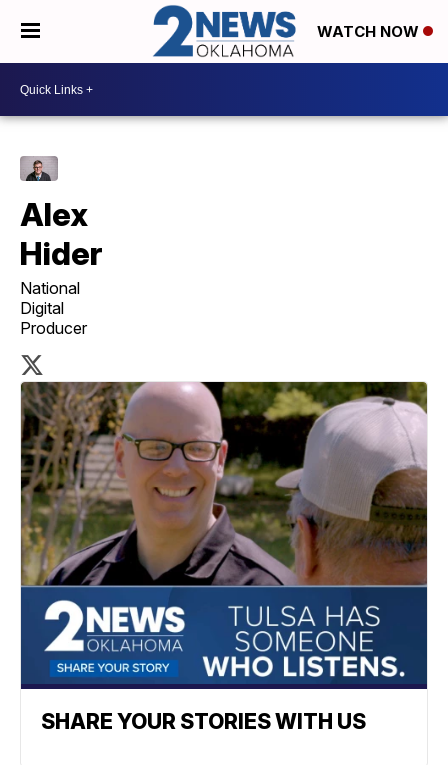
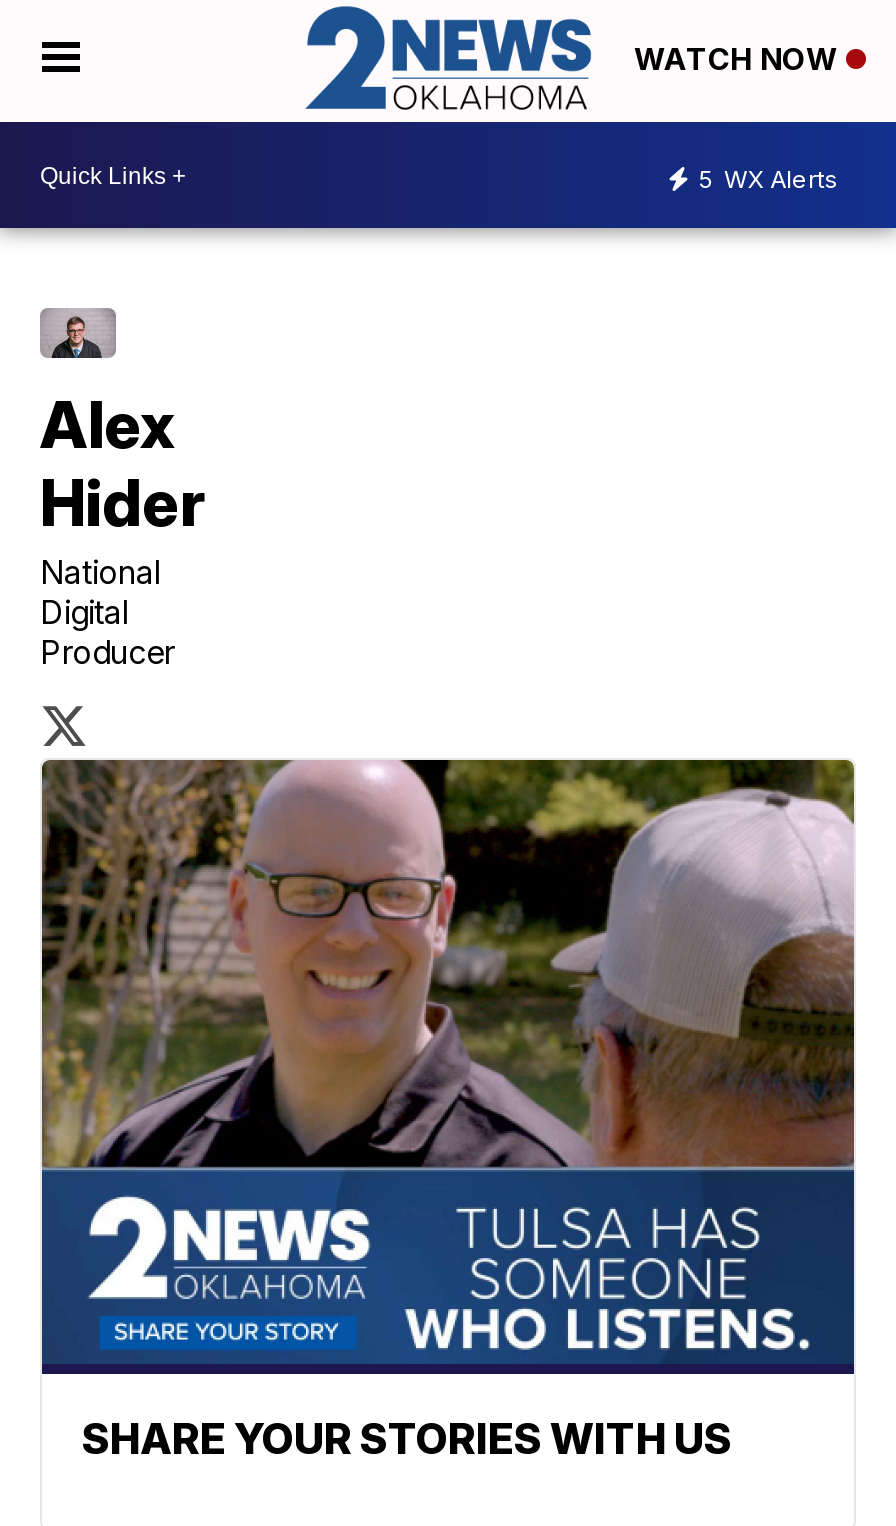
none -> [698,163,838,193] 5 WX Alerts

